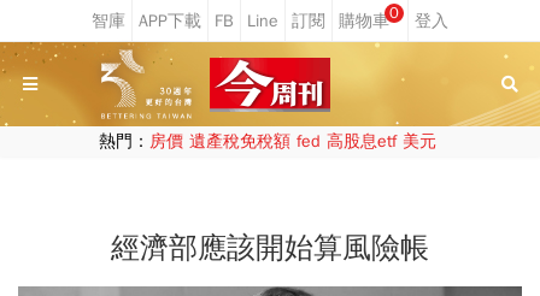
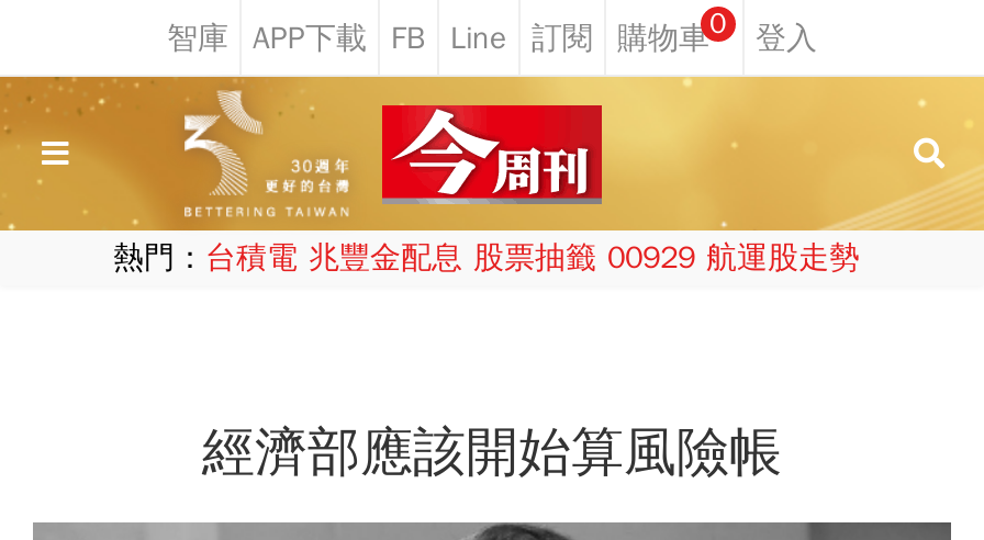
[98,131,436,152] 熱門：房價 遺產稅免稅額 fed 高股息etf 美元 -> [113,239,860,277] 熱門：台積電 兆豐金配息 股票抽籤 00929 航運股走勢

